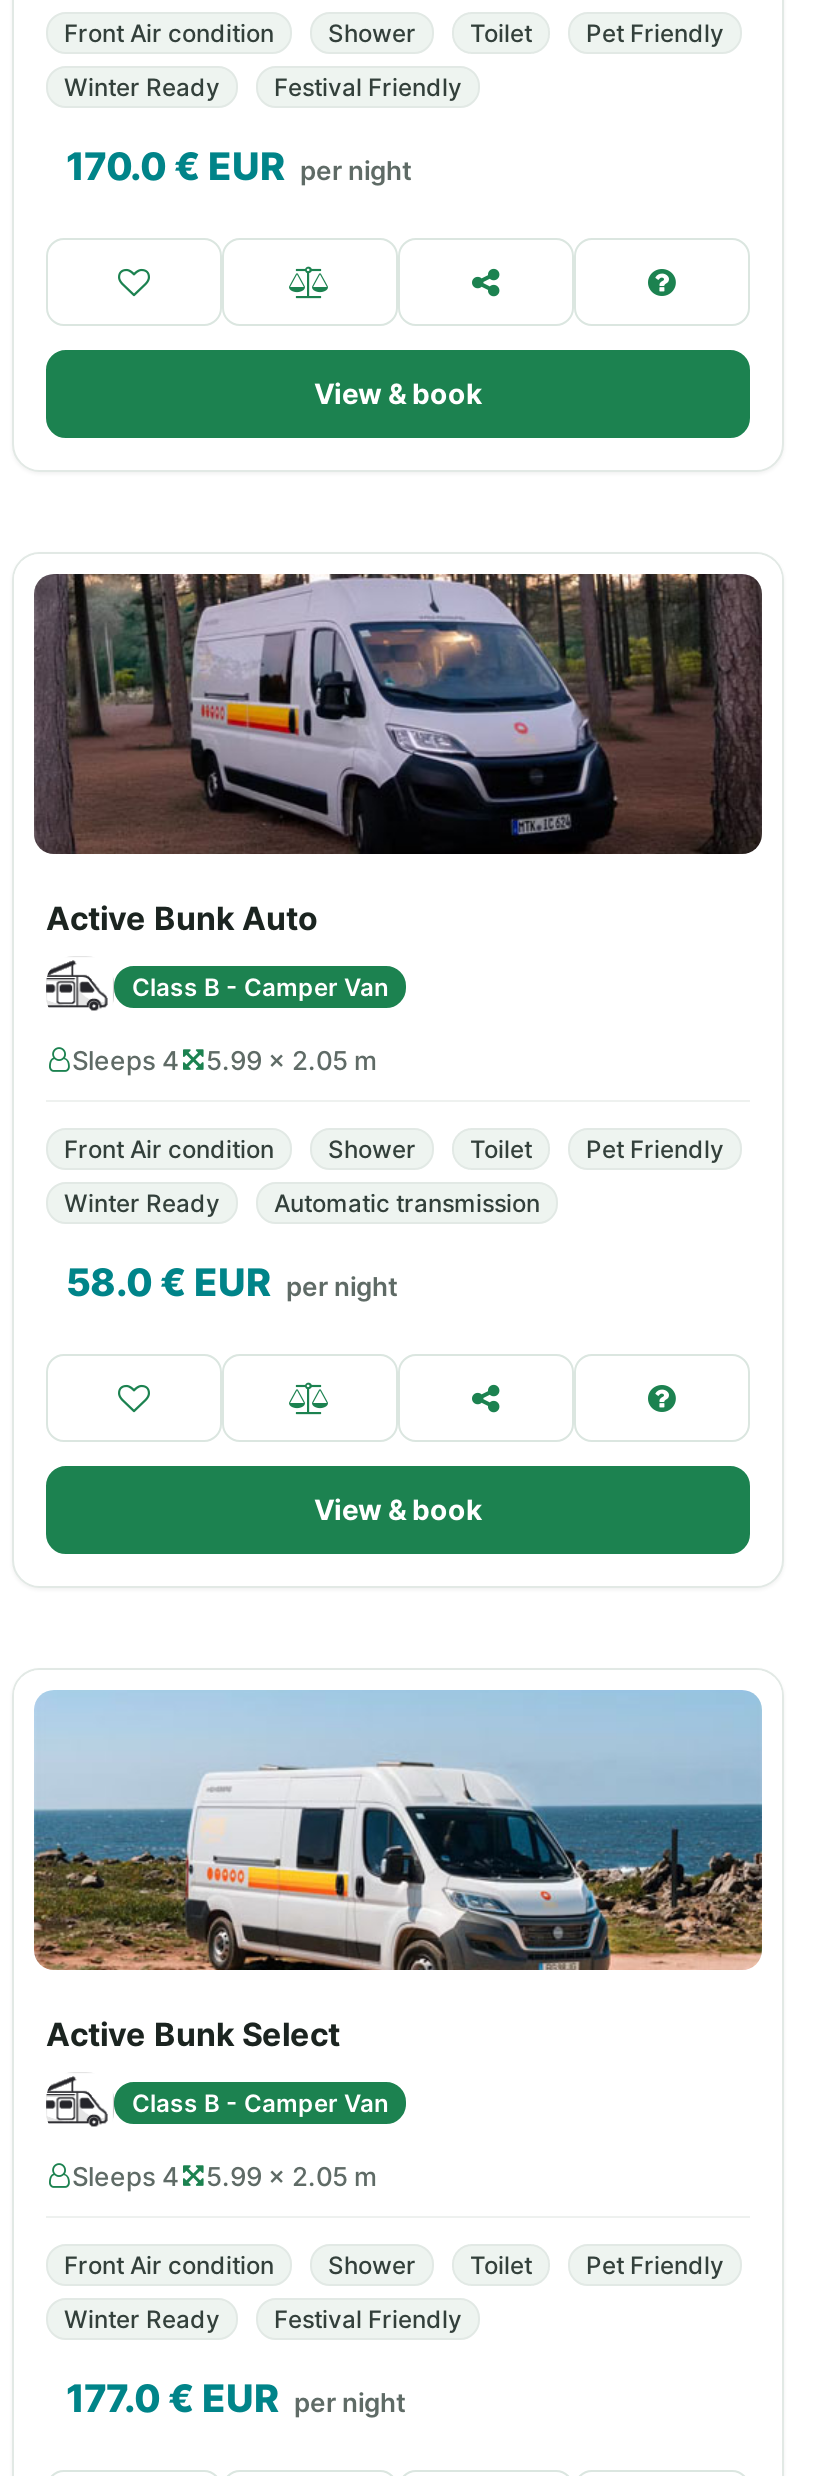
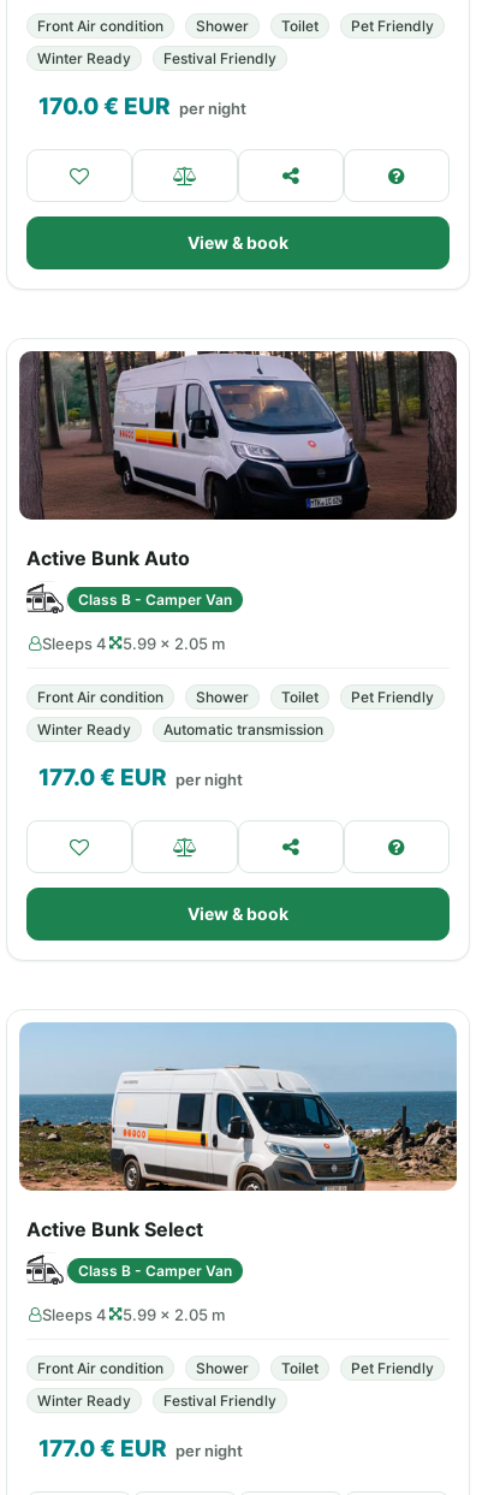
[66,1260,398,1306] 58.0 € EUR per night -> [38,764,243,791] 177.0 € EUR per night

